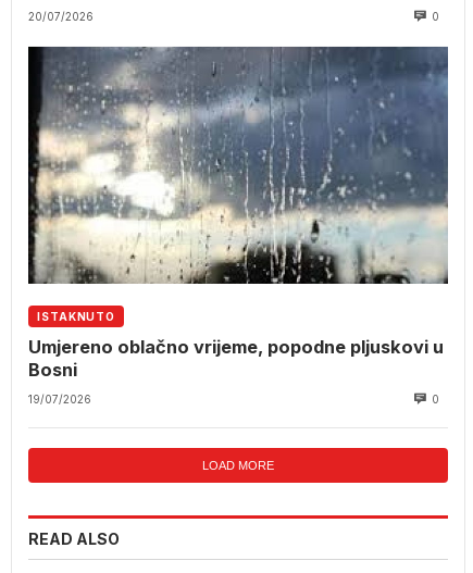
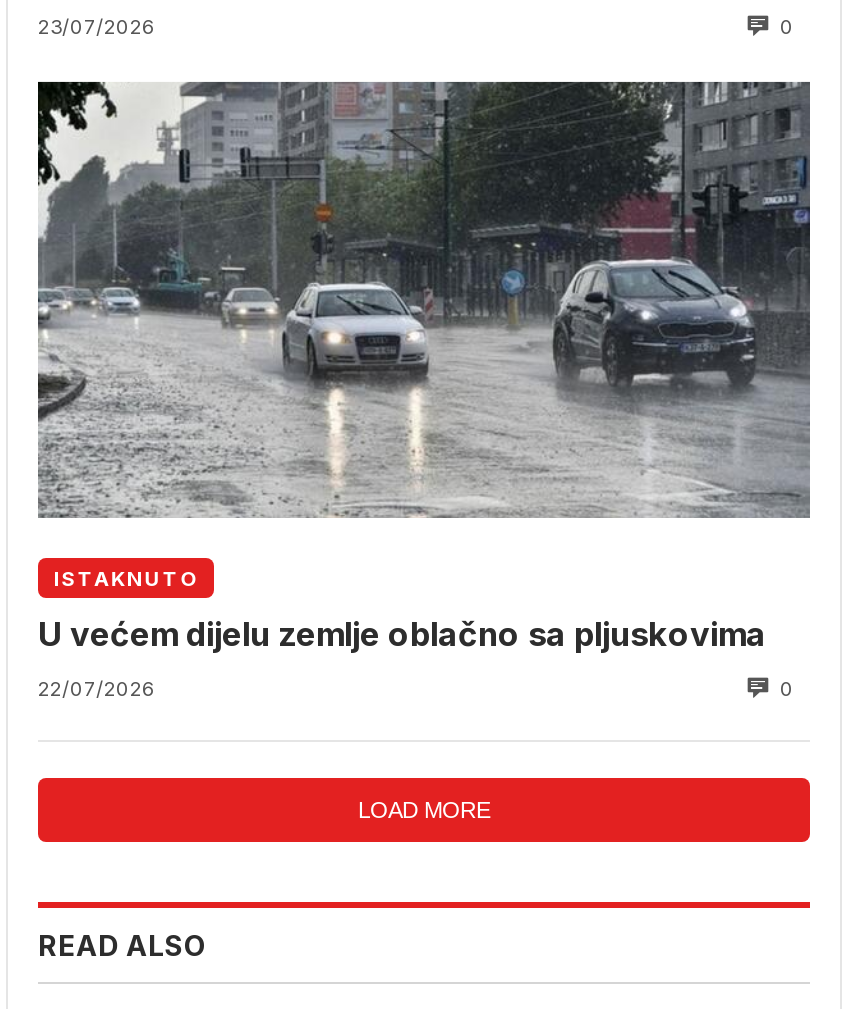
[28,9,94,22] 20/07/2026 -> [38,13,156,37] 23/07/2026
[27,46,448,285] [image] -> [36,82,810,520] [image]
[28,336,444,380] Umjereno oblačno vrijeme, popodne pljuskovi u | Bosni -> [38,614,766,654] U većem dijelu zemlje oblačno sa pljuskovima
[28,392,91,405] 19/07/2026 -> [38,676,156,700] 22/07/2026

